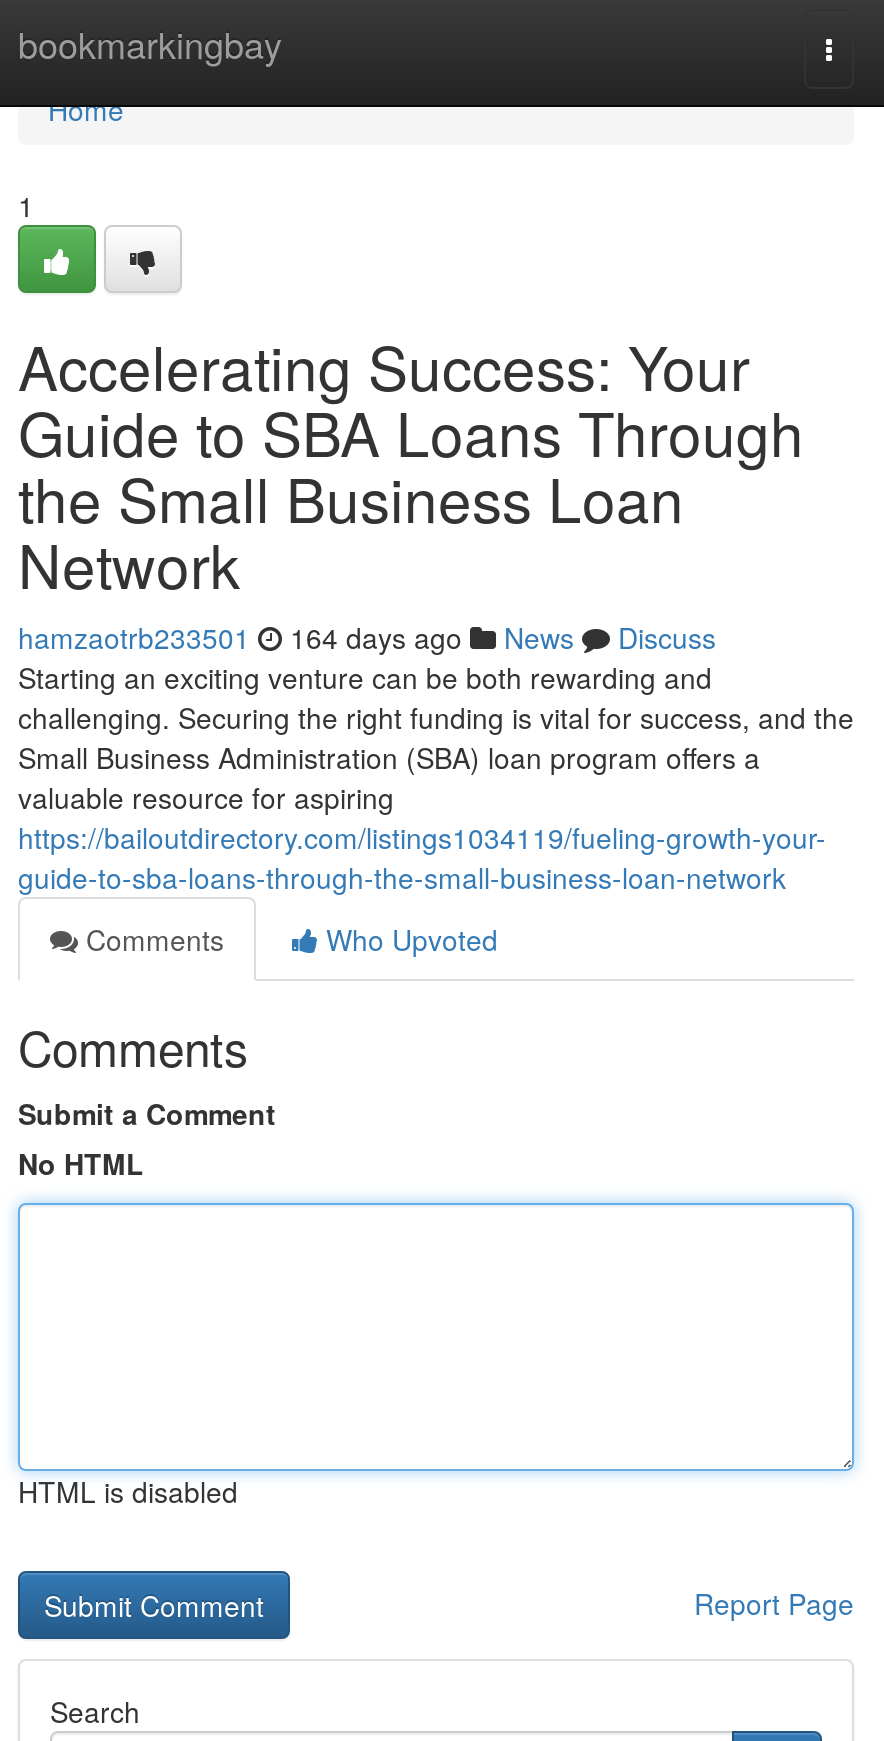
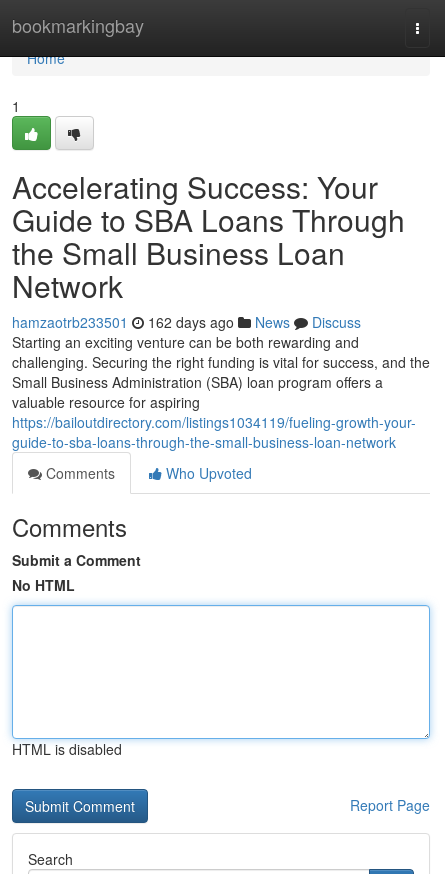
[18,617,716,657] hamzaotrb233501 164 days ago News Discuss -> [12,312,361,332] hamzaotrb233501 162 days ago News Discuss

